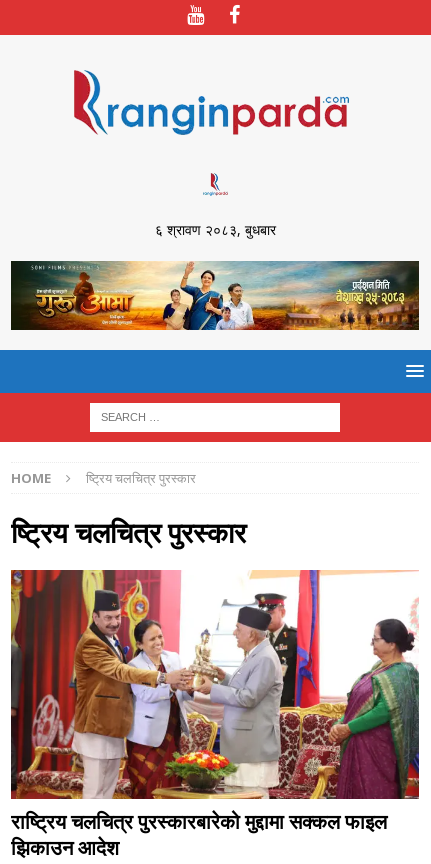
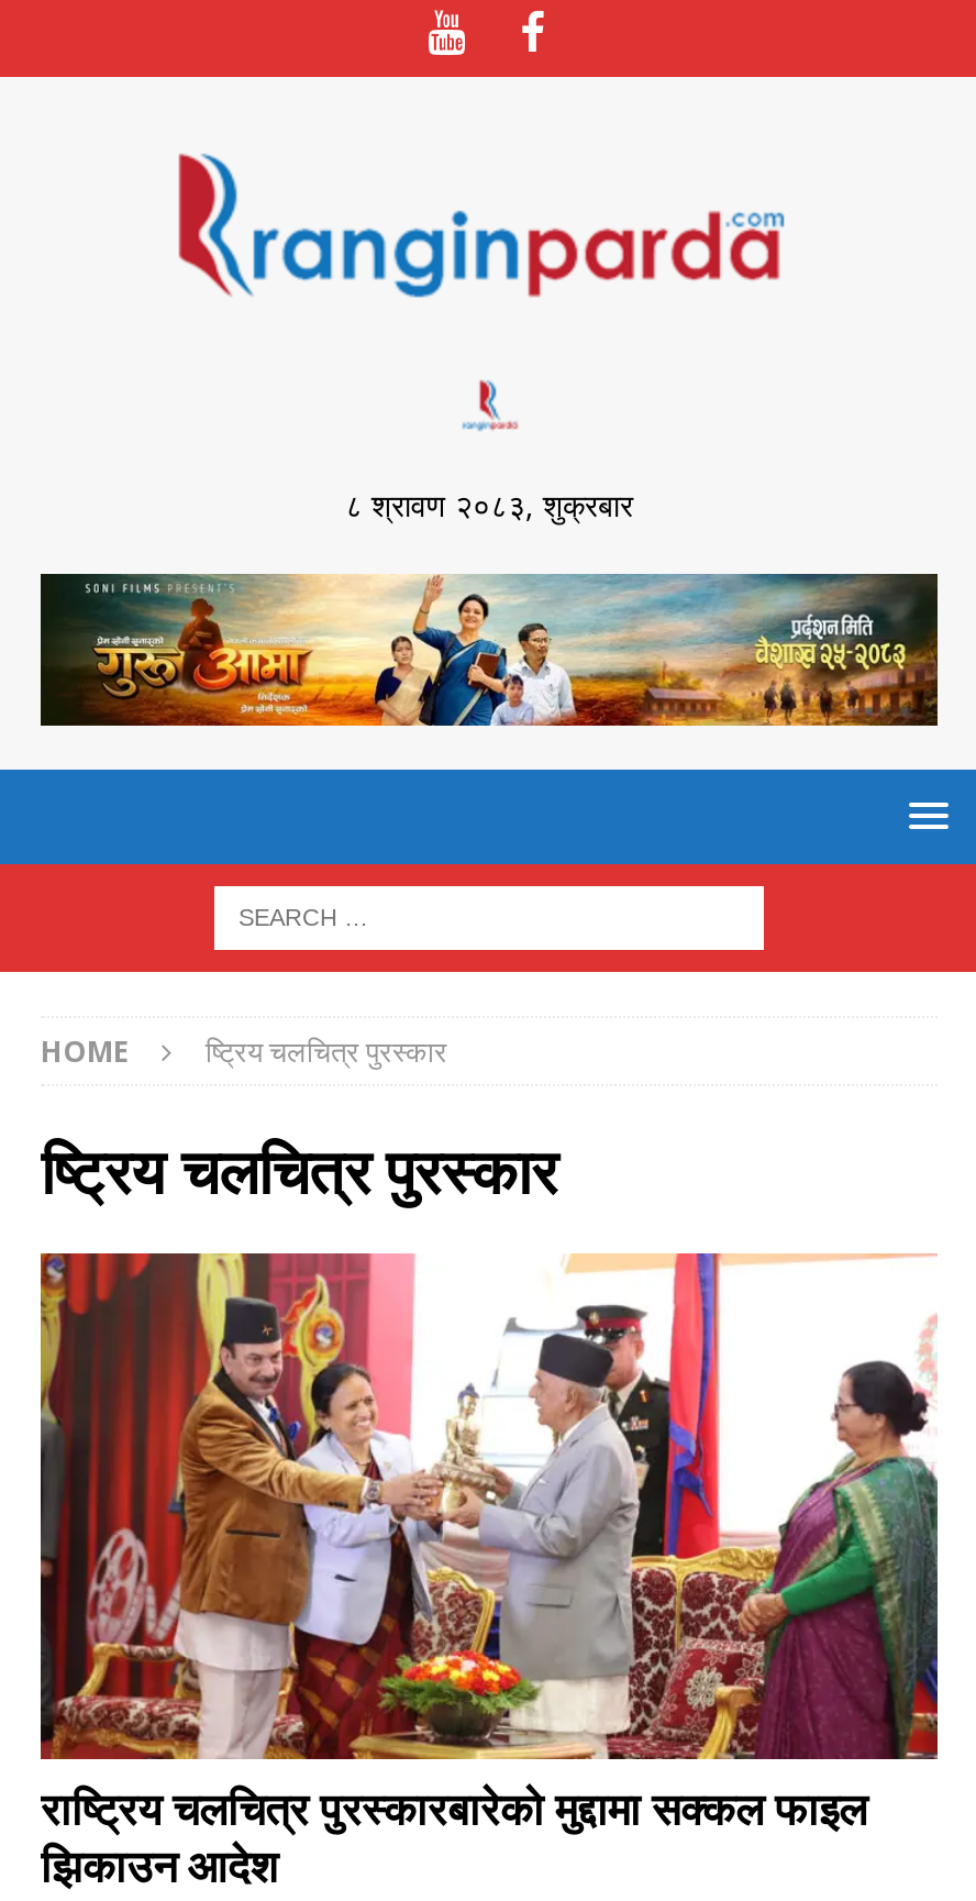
[154,220,275,239] ६ श्रावण २०८३, बुधबार -> [345,484,633,526] ८ श्रावण २०८३, शुक्रबार

